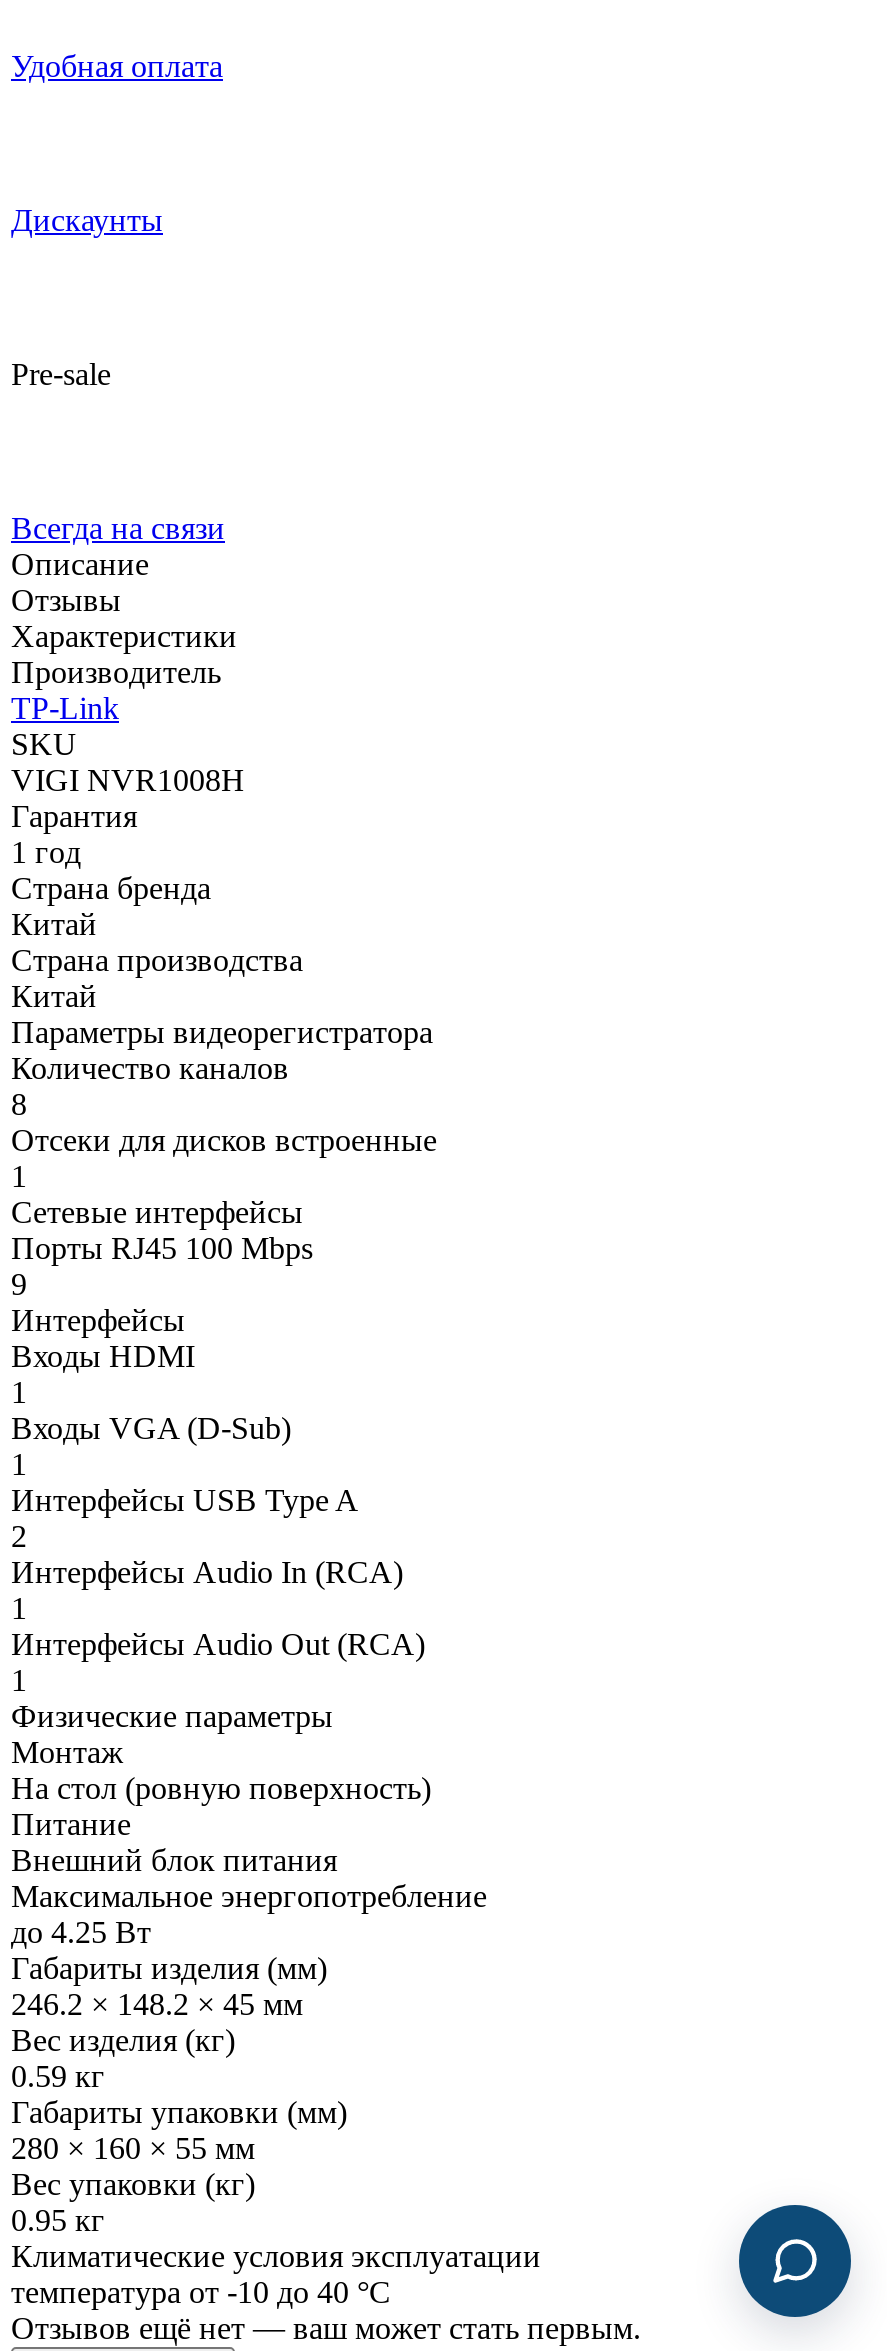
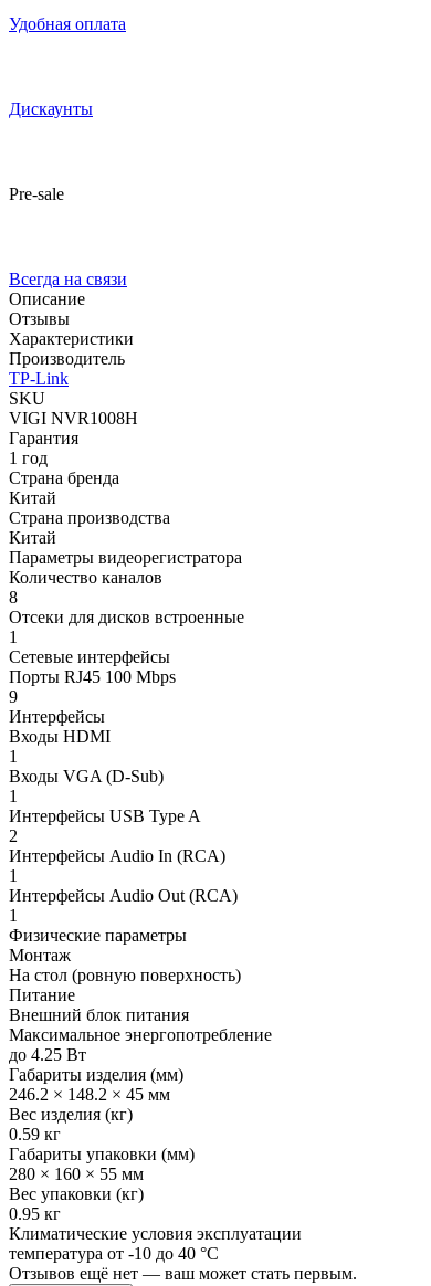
[735,2201,855,2335] [image] -> none

